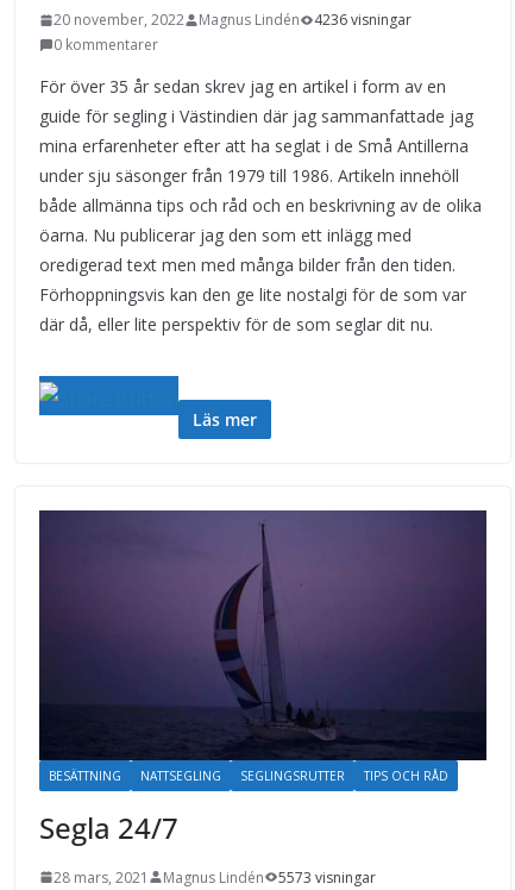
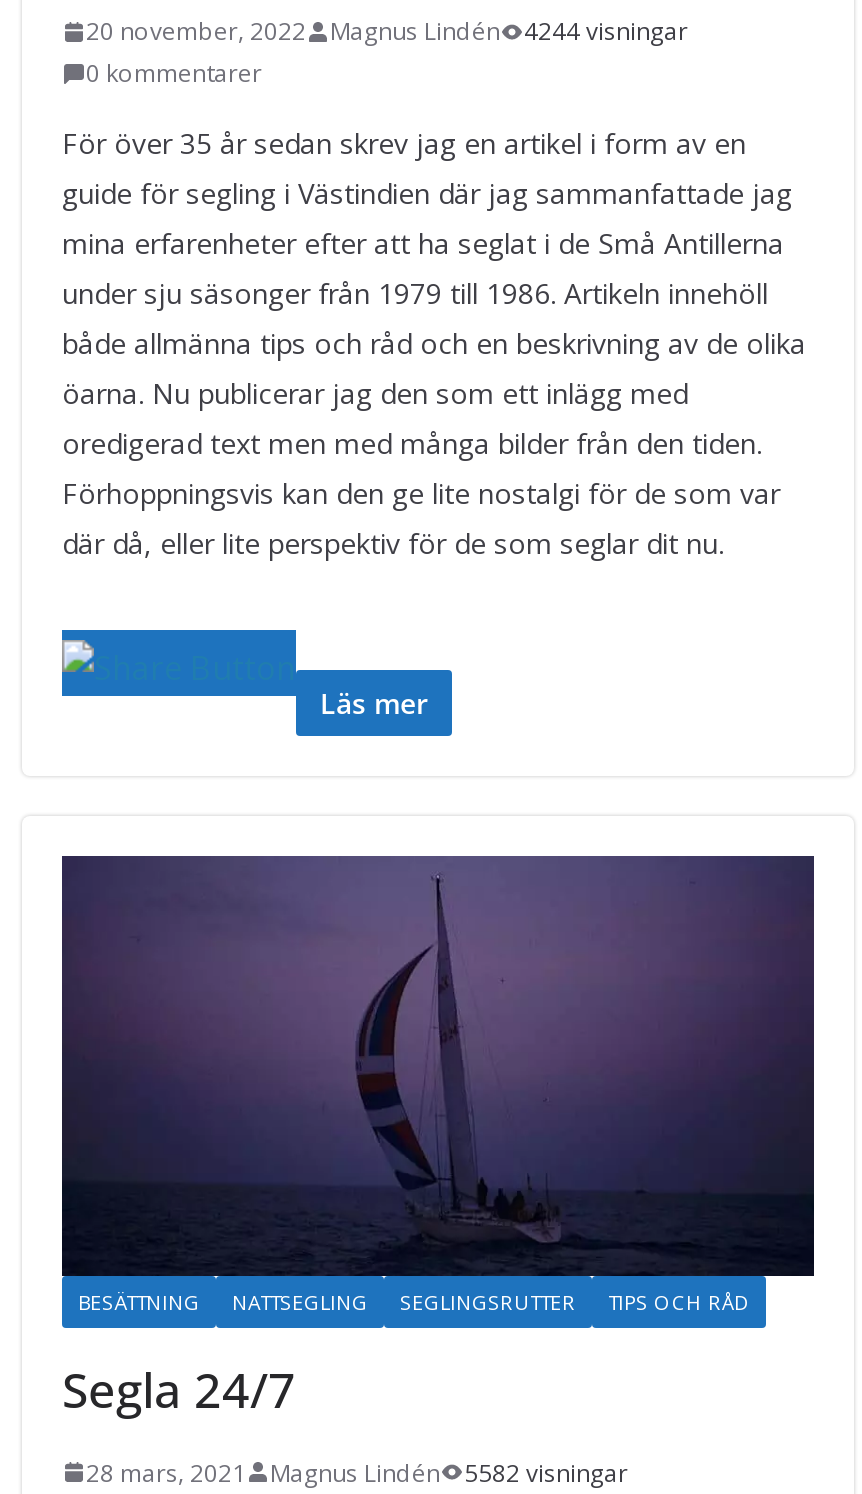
[54,10,412,30] 20 november, 2022 Magnus Lindén 4236 visningar -> [86,15,688,49] 20 november, 2022 Magnus Lindén 4244 visningar
[54,867,376,887] 28 mars, 2021 Magnus Lindén 5573 visningar -> [86,1455,628,1489] 28 mars, 2021 Magnus Lindén 5582 visningar

